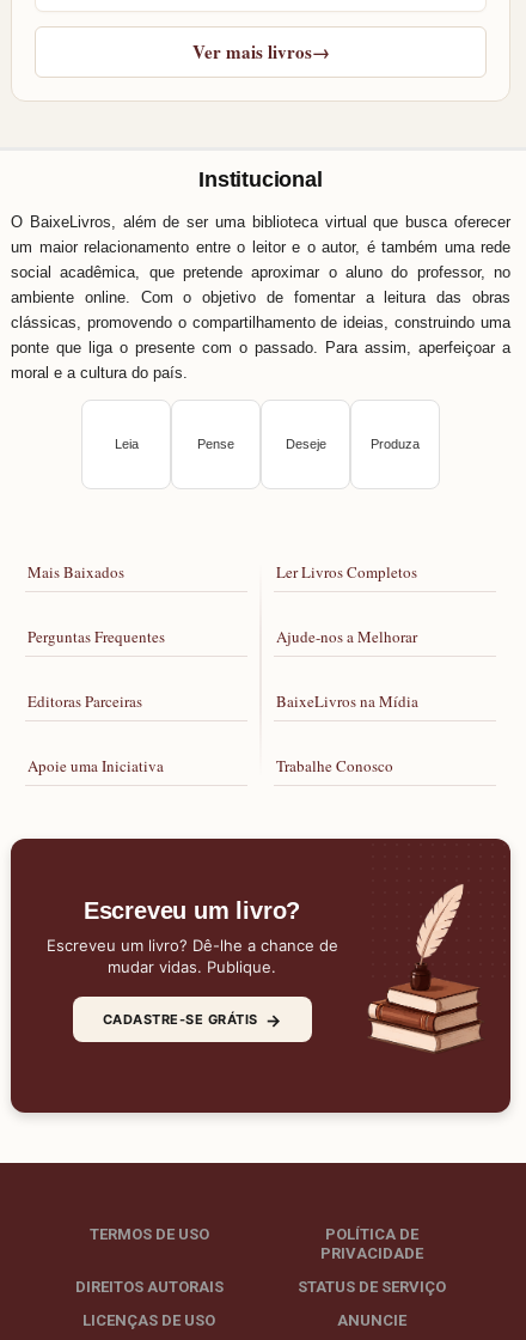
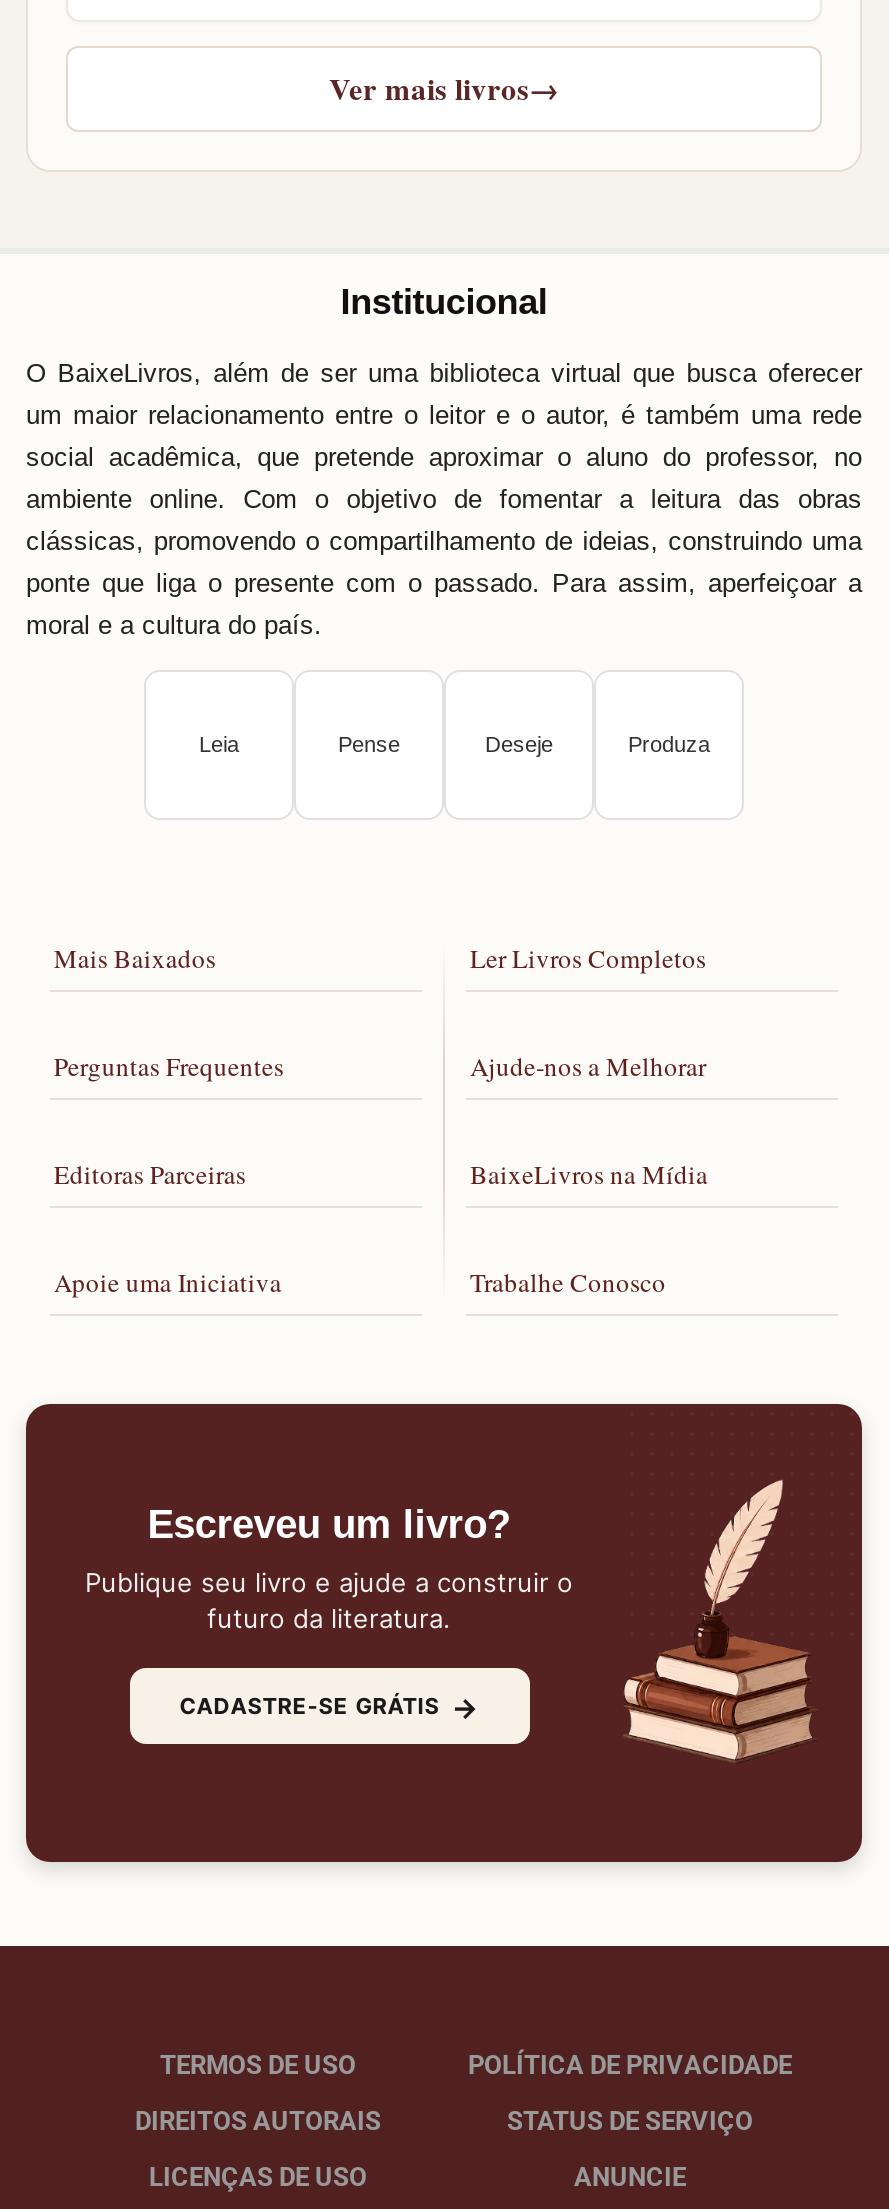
[46,936,338,976] Escreveu um livro? Dê-lhe a chance de | mudar vidas. Publique. -> [85,1566,573,1634] Publique seu livro e ajude a construir o | futuro da literatura.

